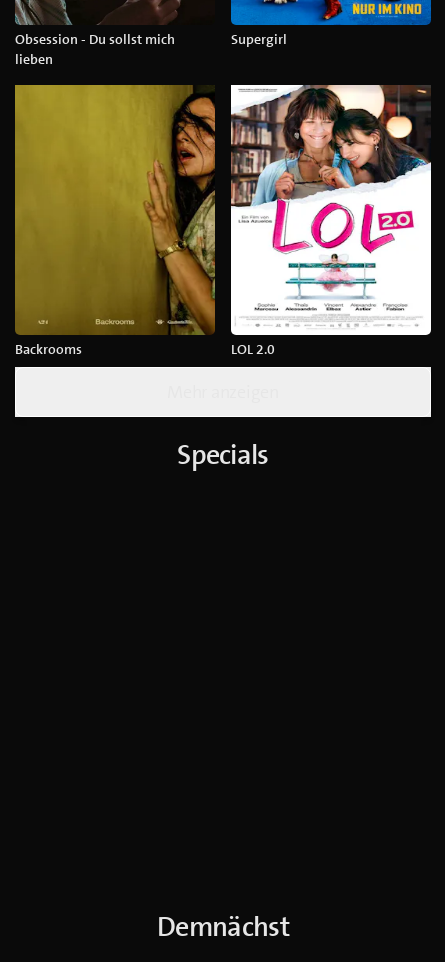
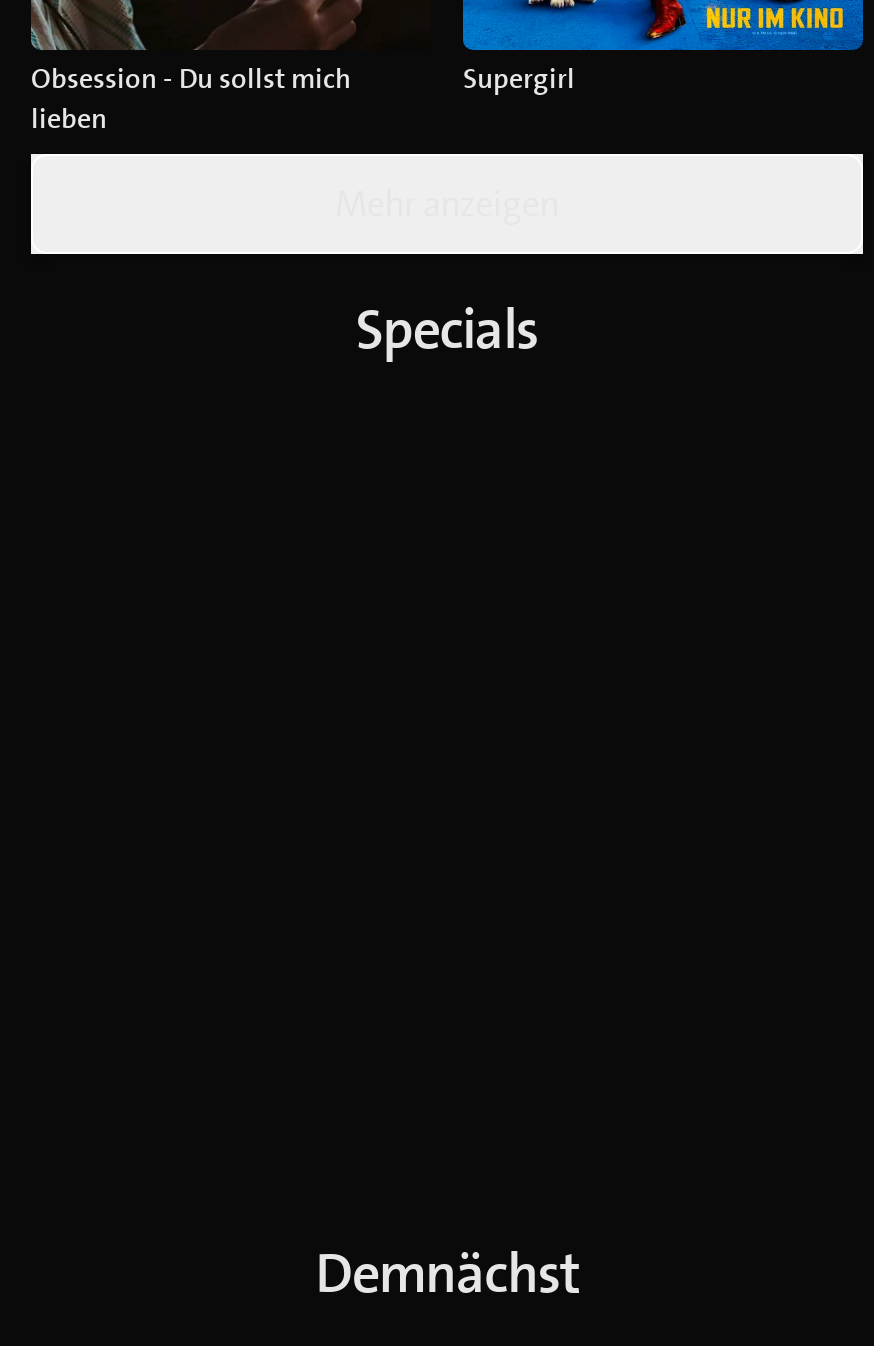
[14,77,275,358] [image] | Backrooms | LOL 2.0 -> none
[230,77,432,336] [image] -> none

